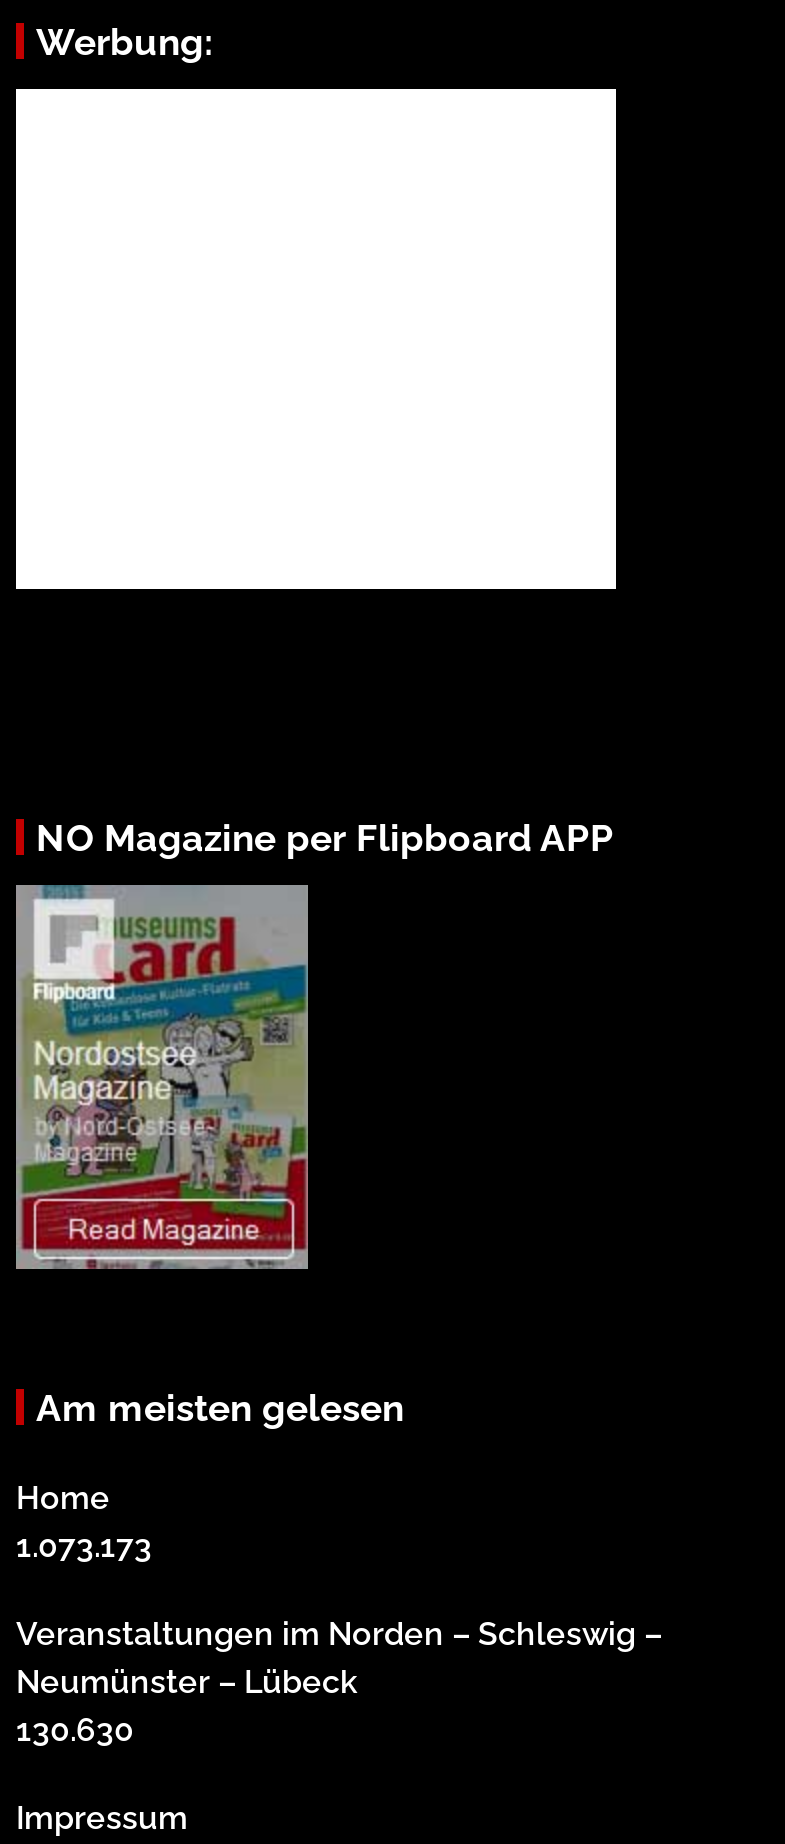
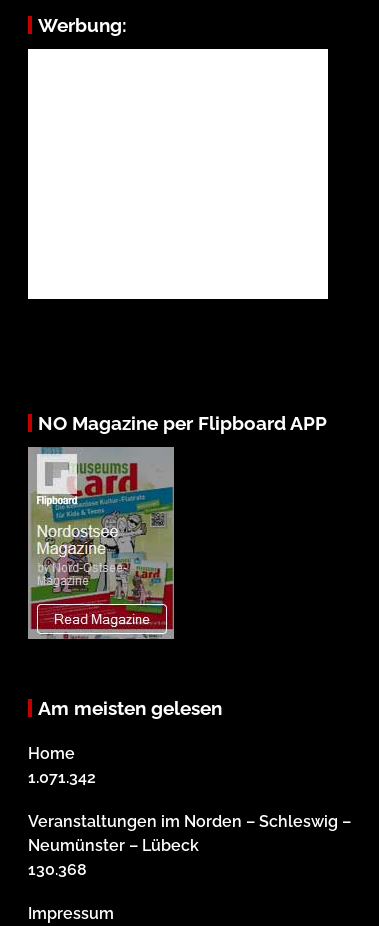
[16,1528,152,1566] 1.073.173 -> [28,768,96,787] 1.071.342
[16,1712,134,1750] 130.630 -> [28,860,87,879] 130.368

